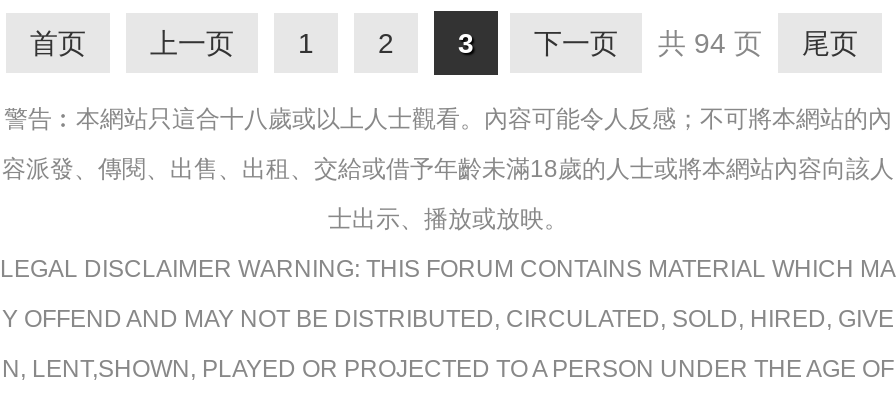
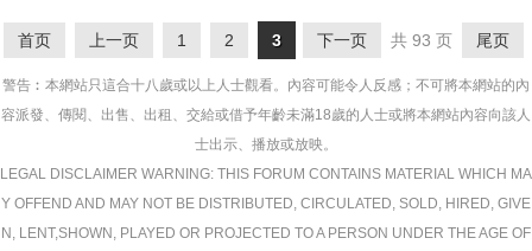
[30,27,858,59] 首页 上一页 1 2 3 下一页 共 94 页 尾页 -> [18,31,509,50] 首页 上一页 1 2 3 下一页 共 93 页 尾页

